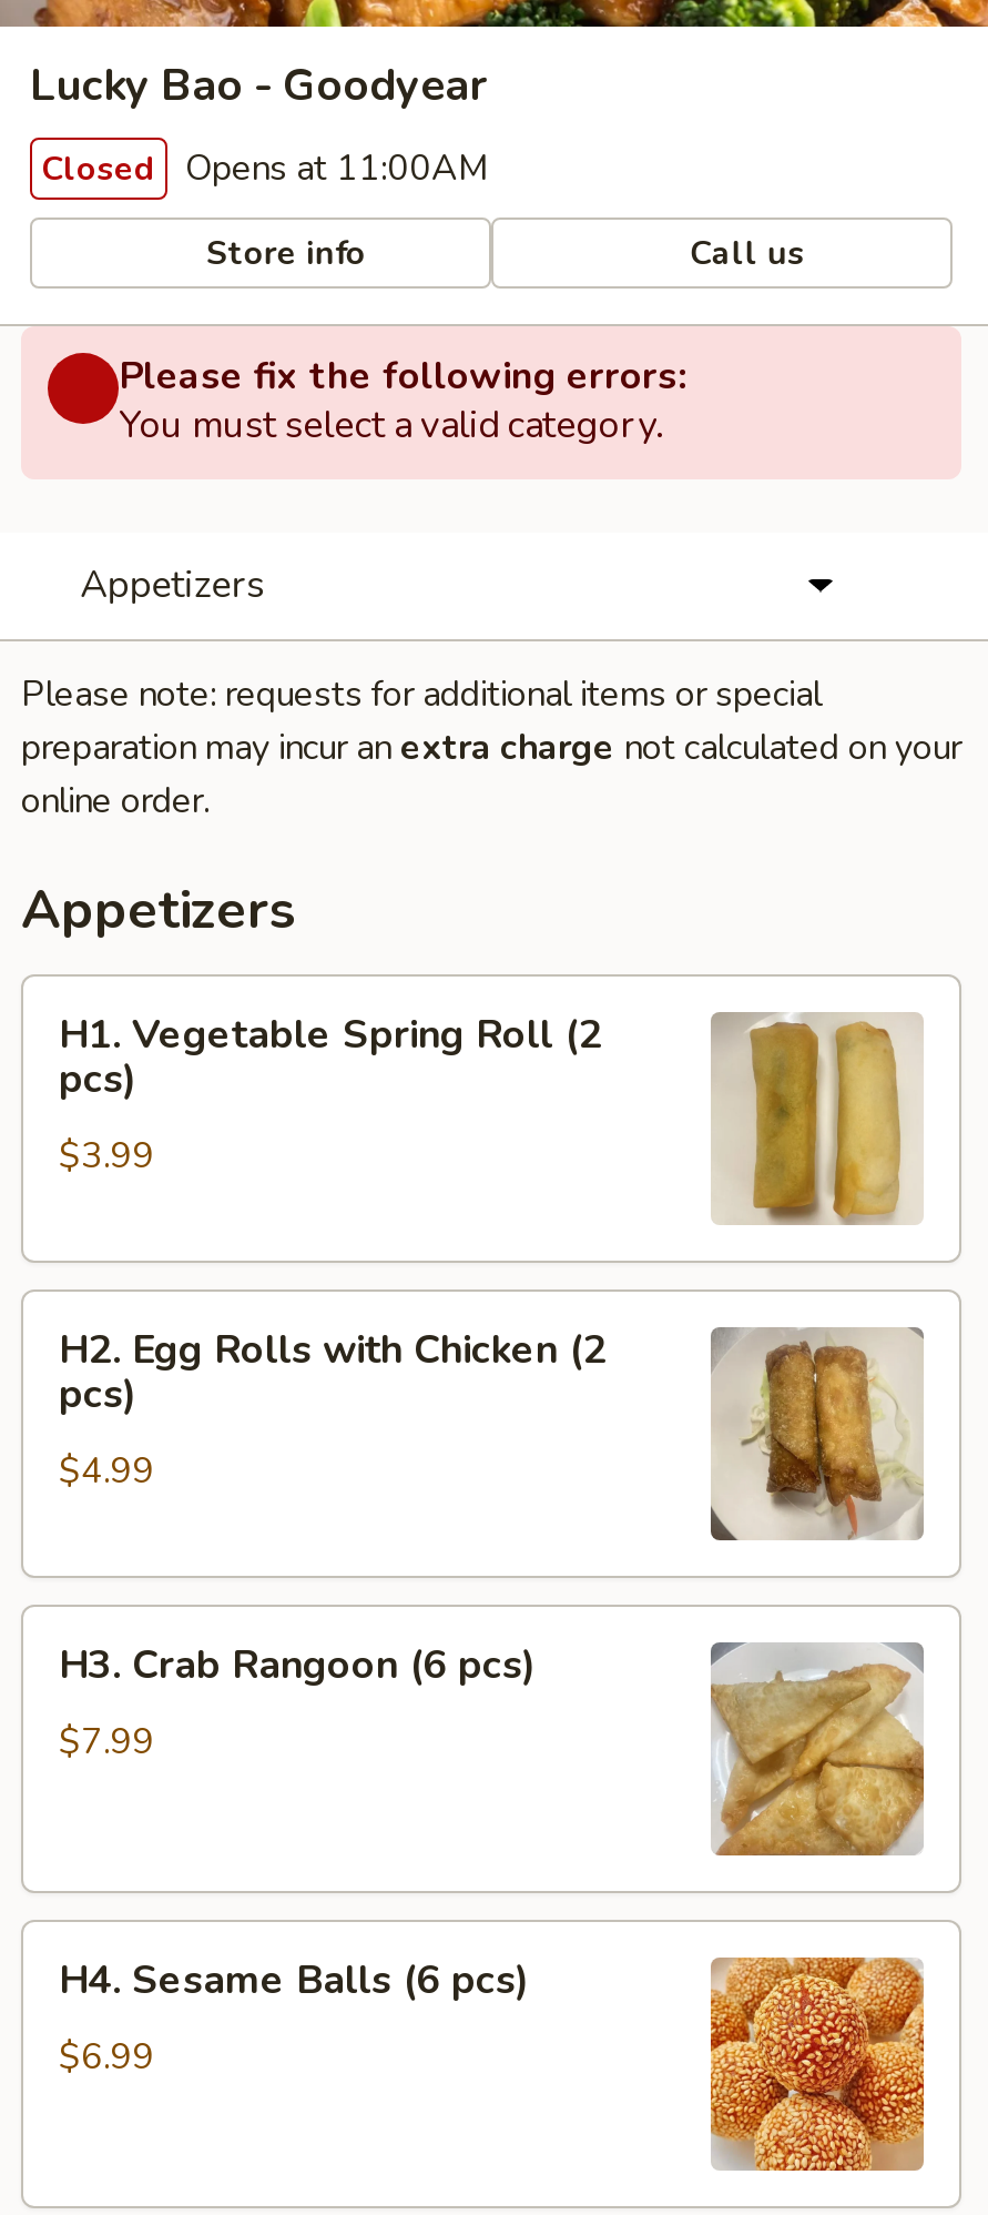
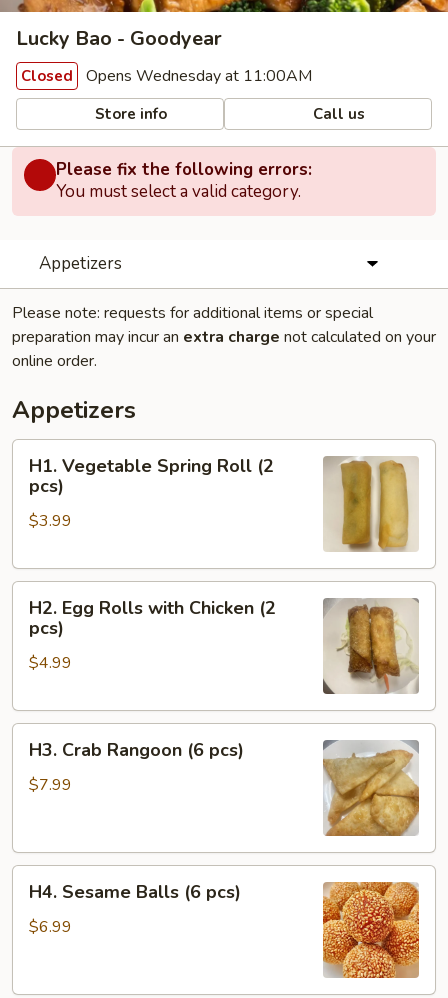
[41,144,489,193] Closed Opens at 11:00AM -> [21,65,312,87] Closed Opens Wednesday at 11:00AM

